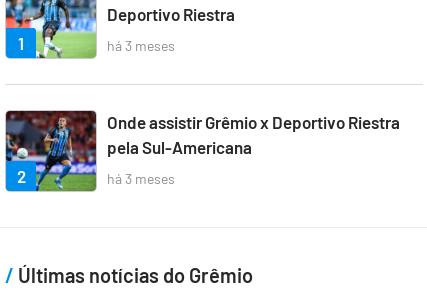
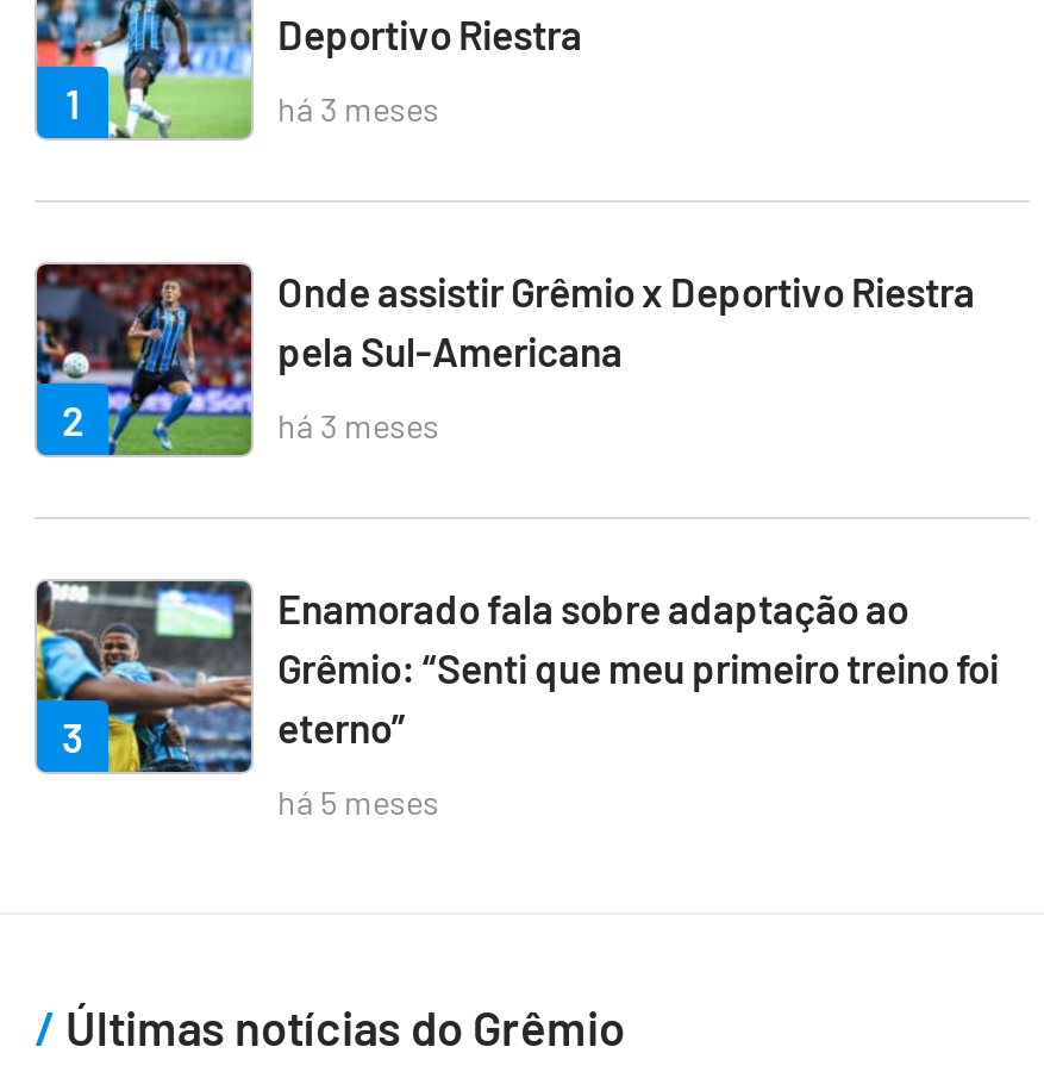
none -> [35,579,244,777] [image] | 3
none -> [277,583,999,823] Enamorado fala sobre adaptação ao | Grêmio: “Senti que meu primeiro treino foi | eterno” | há 5 meses

